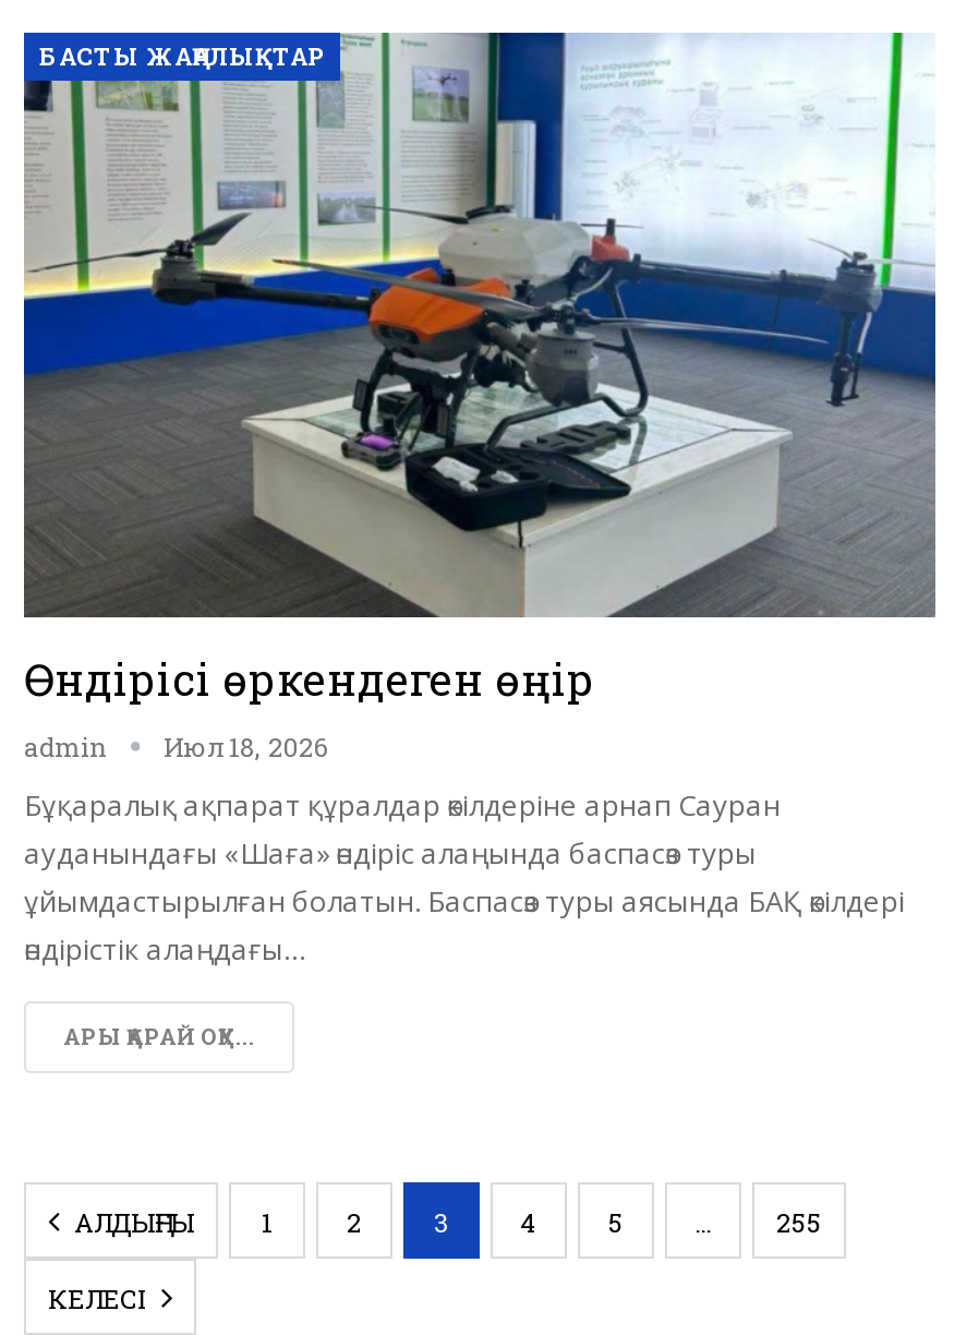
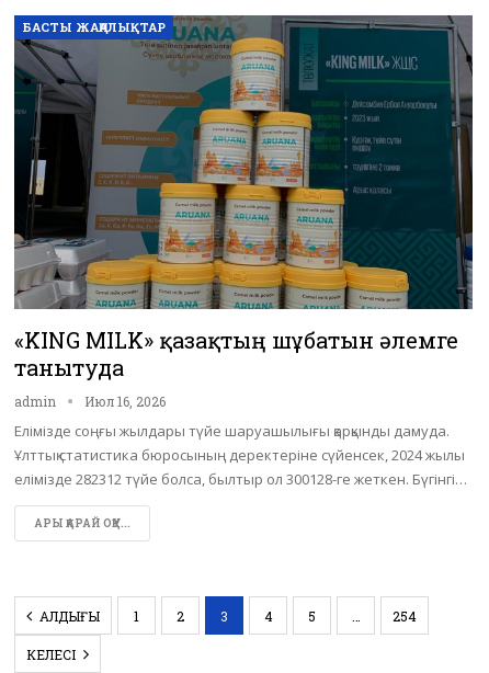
[22,31,938,706] [image] | Өндірісі өркендеген өңір -> [13,14,474,381] [image] | «KING MILK» қазақтың шұбатын әлемге | танытуда
[24,728,327,763] admin Июл 18, 2026 -> [14,392,166,409] admin Июл 16, 2026
moved [24,728,113,763] -> [14,392,59,409]: admin
[24,784,905,968] Бұқаралық ақпарат құралдар өкілдеріне арнап Сауран | ауданындағы «Шаға» өндіріс алаңында баспасөз туры | ұйымдастырылған болатын. Баспасөз туры аясында БАҚ өкілдері | өндірістік алаңдағы… -> [14,420,467,488] Елімізде соңғы жылдары түйе шаруашылығы қарқынды дамуда. | Ұлттық статистика бюросының деректеріне сүйенсек, 2024 жылы | елімізде 282312 түйе болса, былтыр ол 300128-ге жеткен. Бүгінгі…
[776,1203,822,1238] 255 -> [393,607,417,624] 254

